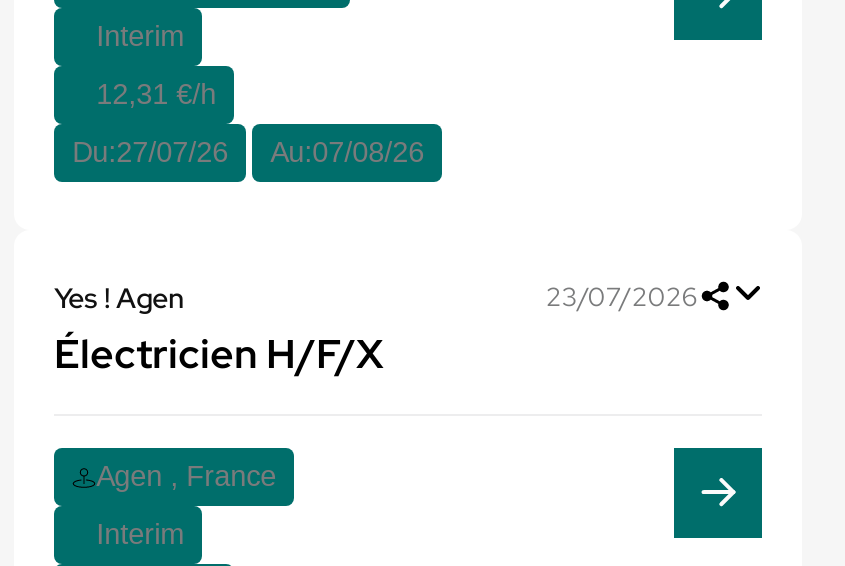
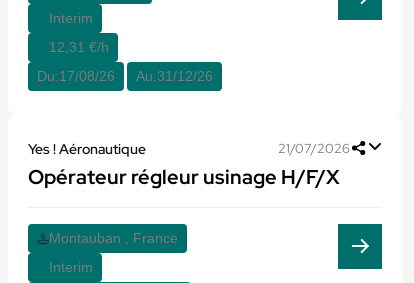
[72,136,424,168] Du:27/07/26 | Au:07/08/26 -> [37,68,213,84] Du:17/08/26 | Au:31/12/26
[54,280,698,380] Yes ! Agen | 23/07/2026 | Électricien H/F/X -> [28,140,350,190] Yes ! Aéronautique | 21/07/2026 | Opérateur régleur usinage H/F/X
[96,460,276,492] Agen , France -> [49,230,178,246] Montauban , France

